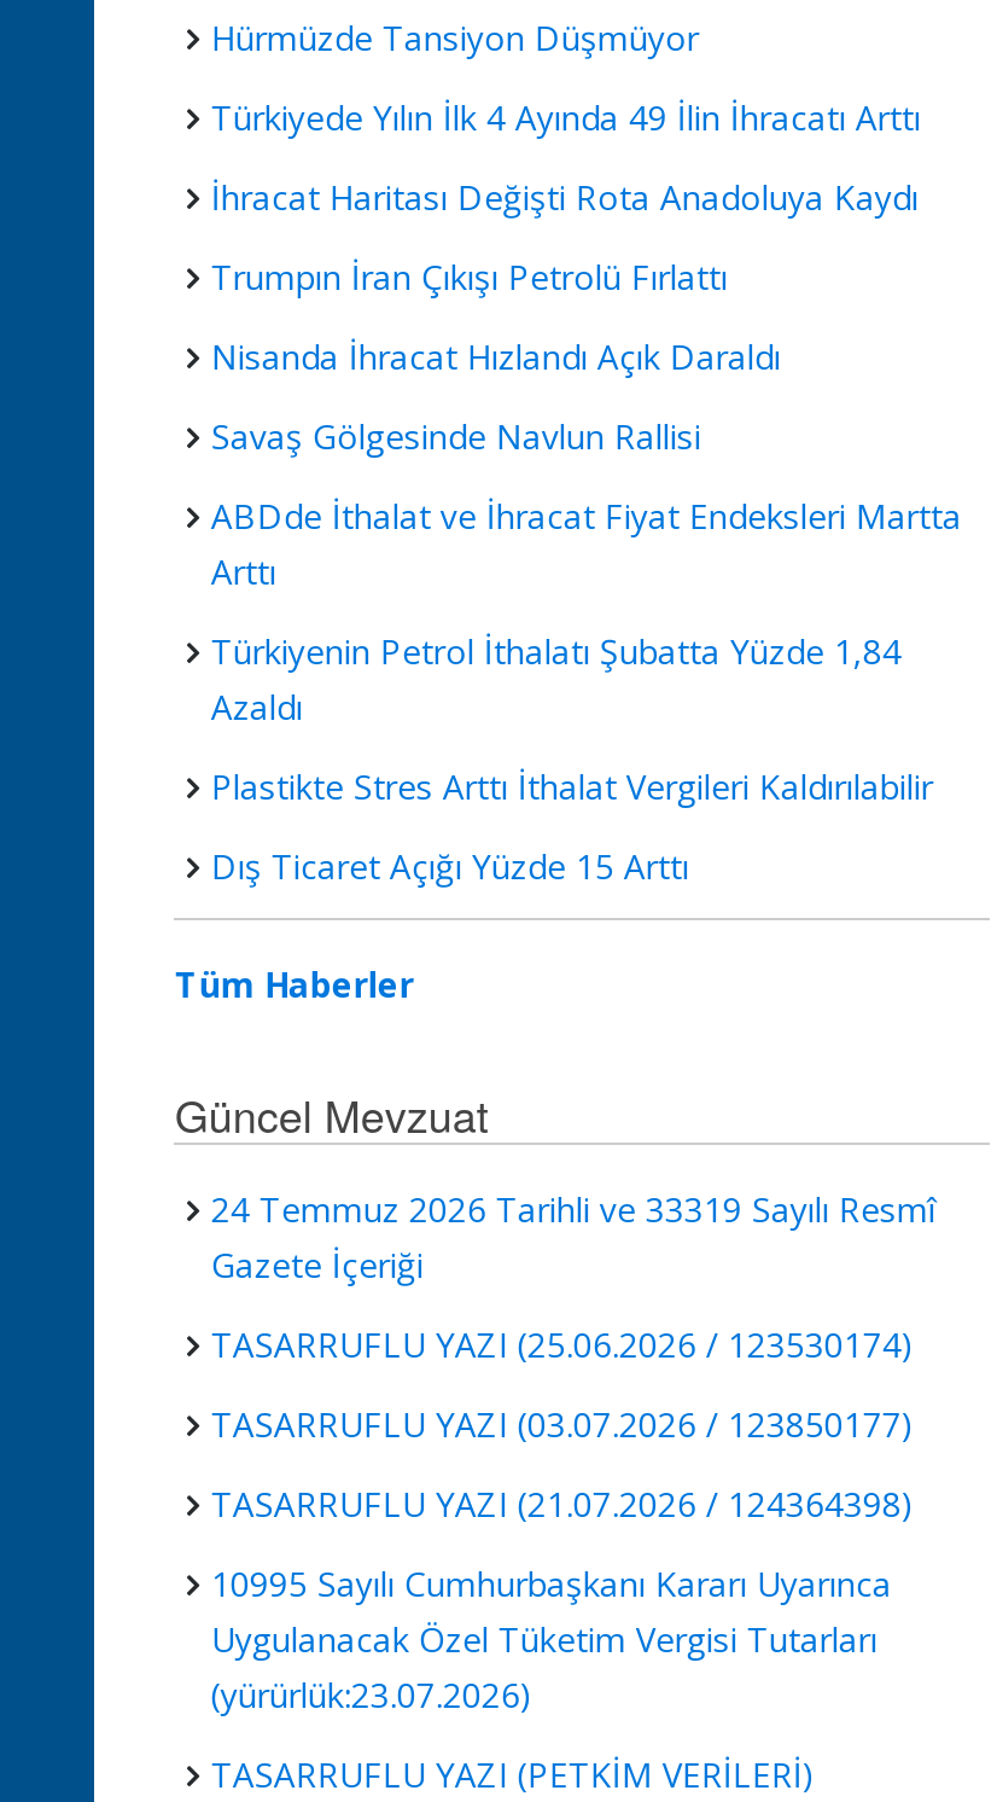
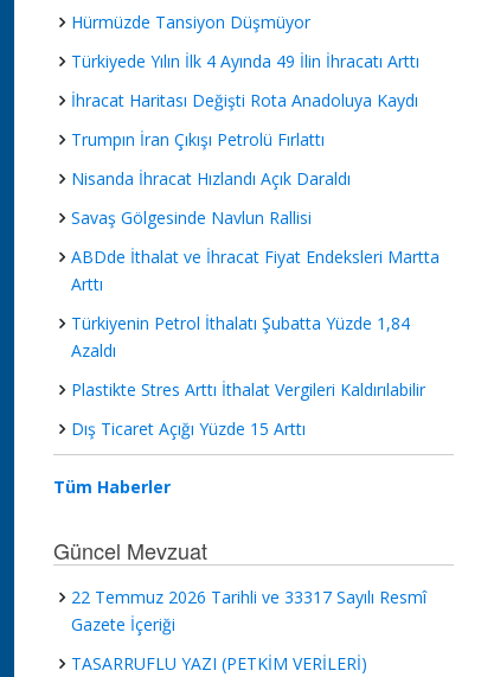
[211,1186,935,1232] 24 Temmuz 2026 Tarihli ve 33319 Sayılı Resmî -> [72,586,427,608] 22 Temmuz 2026 Tarihli ve 33317 Sayılı Resmî
[211,1321,913,1717] TASARRUFLU YAZI (25.06.2026 / 123530174) | TASARRUFLU YAZI (03.07.2026 / 123850177) | TASARRUFLU YAZI (21.07.2026 / 124364398) | 10995 Sayılı Cumhurbaşkanı Kararı Uyarınca | Uygulanacak Özel Tüketim Vergisi Tutarları | (yürürlük:23.07.2026) -> none

